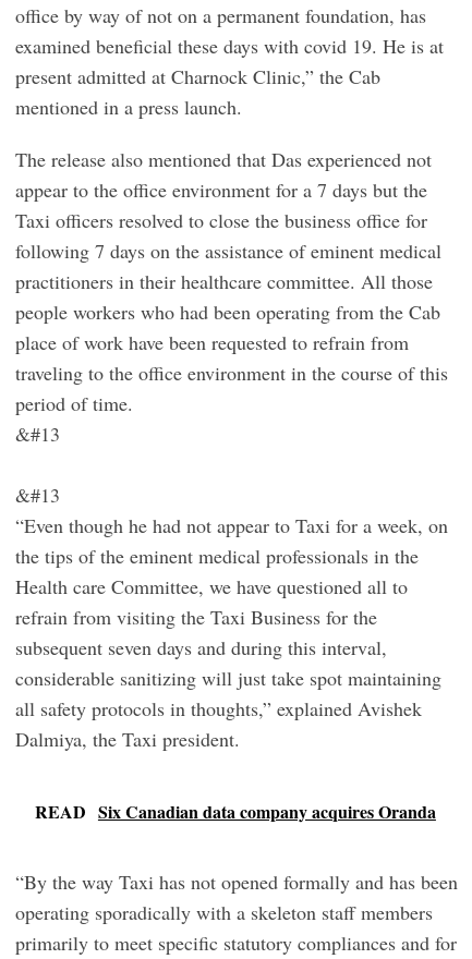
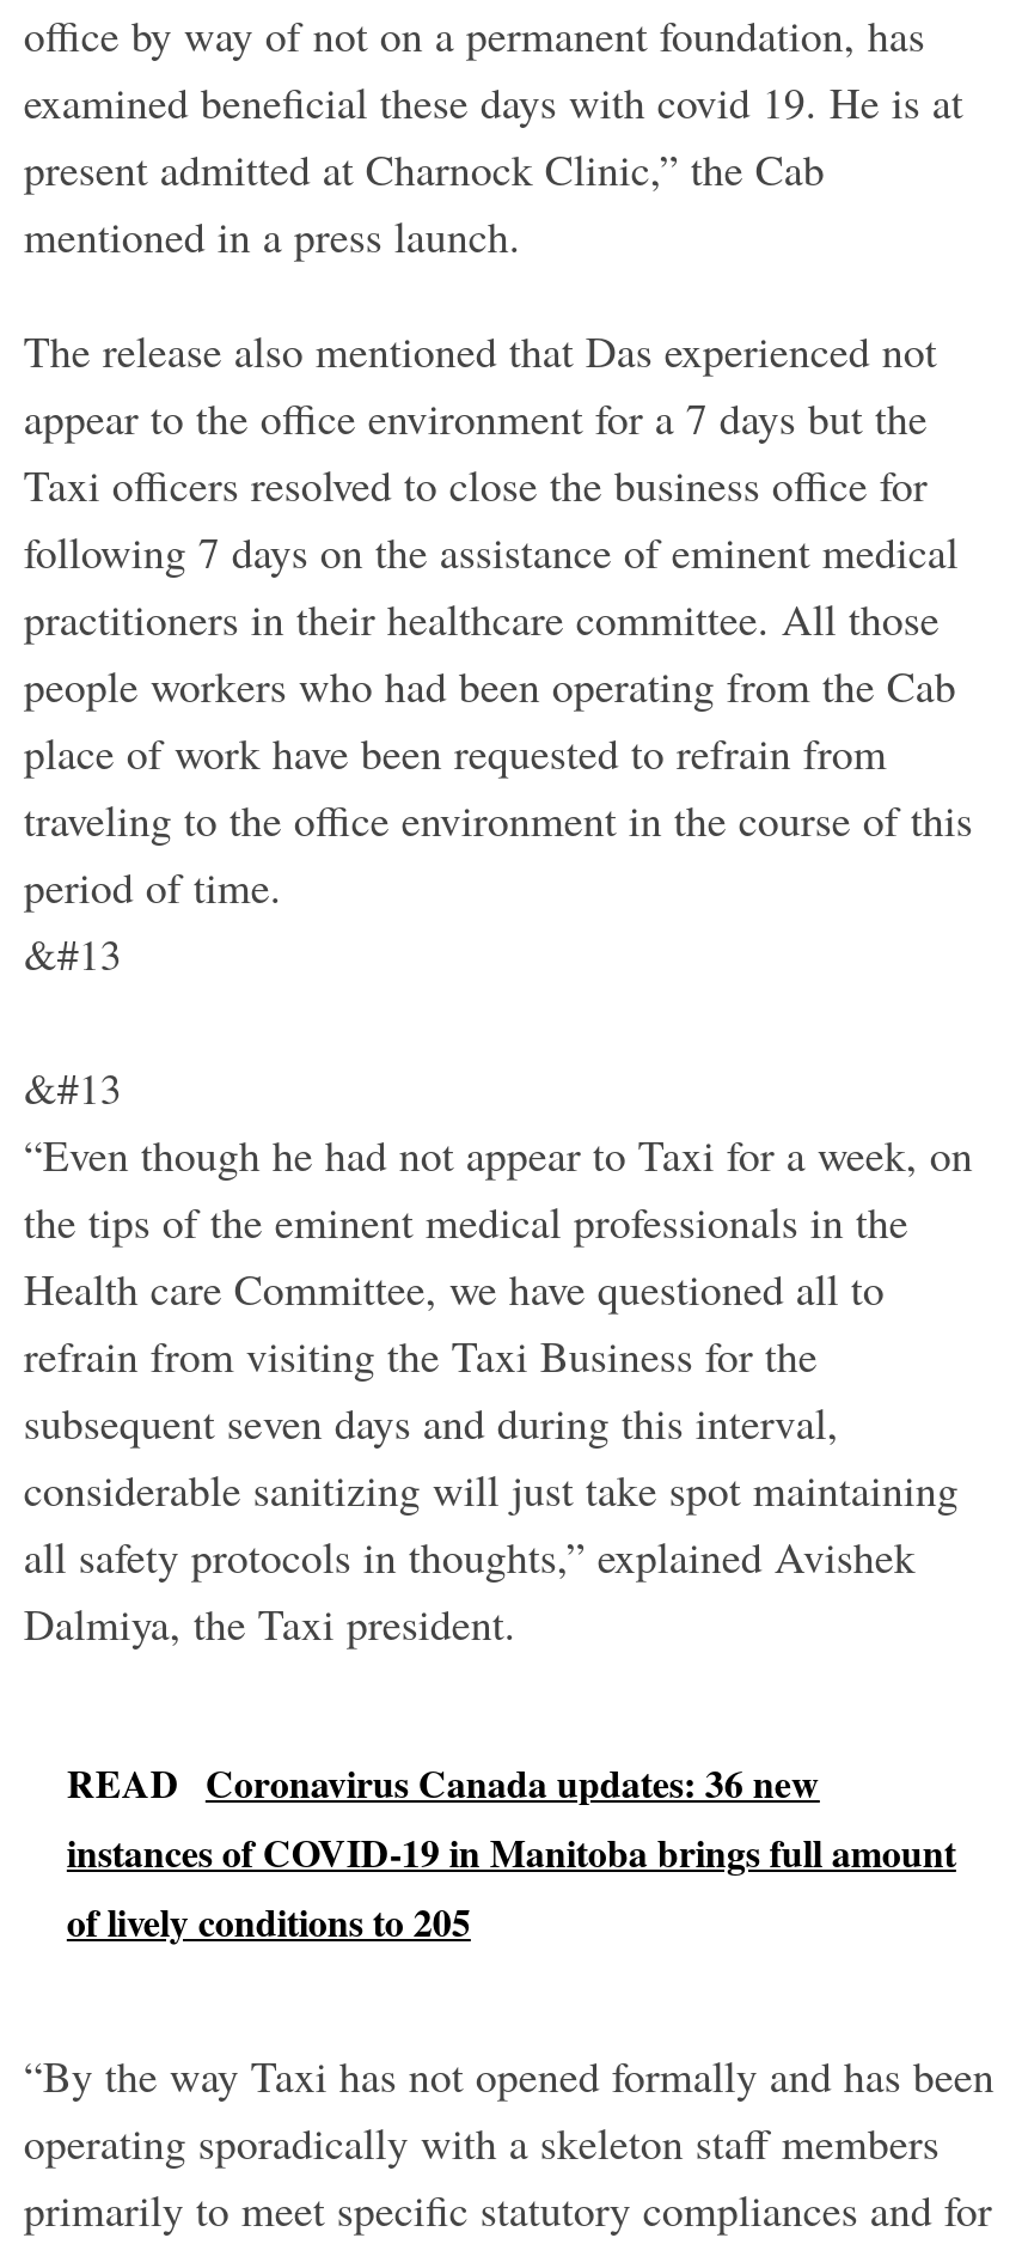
[35,799,436,824] READ Six Canadian data company acquires Oranda -> [67,1754,956,1948] READ Coronavirus Canada updates: 36 new | instances of COVID-19 in Manitoba brings full amount | of lively conditions to 205

